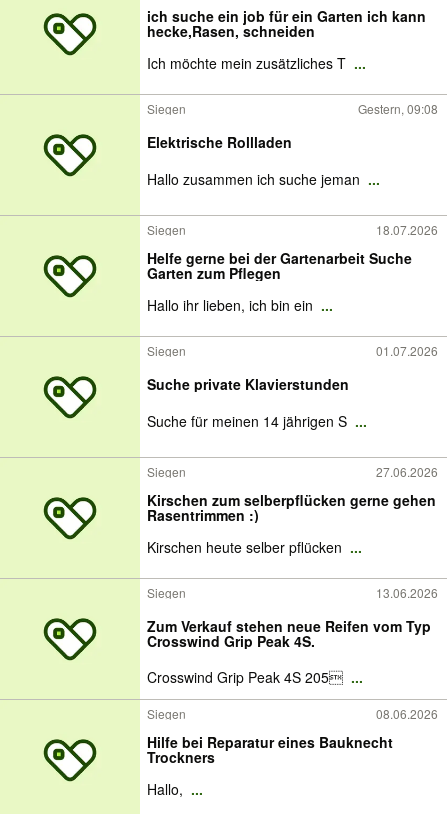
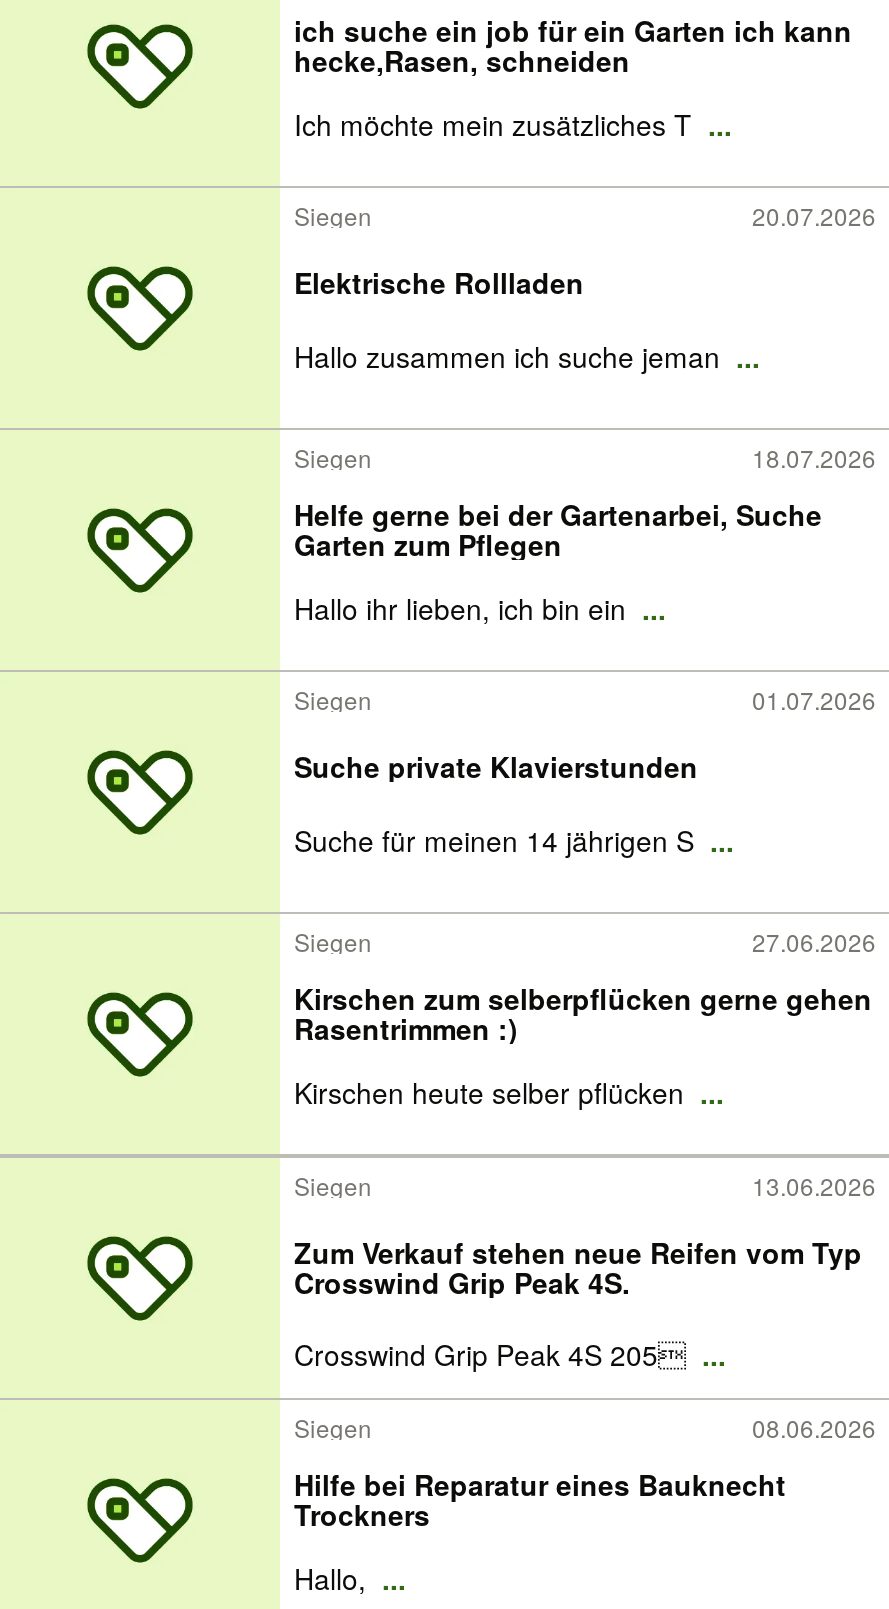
[358,100,438,117] Gestern, 09:08 -> [752,198,876,232] 20.07.2026
[147,248,412,268] Helfe gerne bei der Gartenarbeit Suche -> [294,494,822,534] Helfe gerne bei der Gartenarbei, Suche

